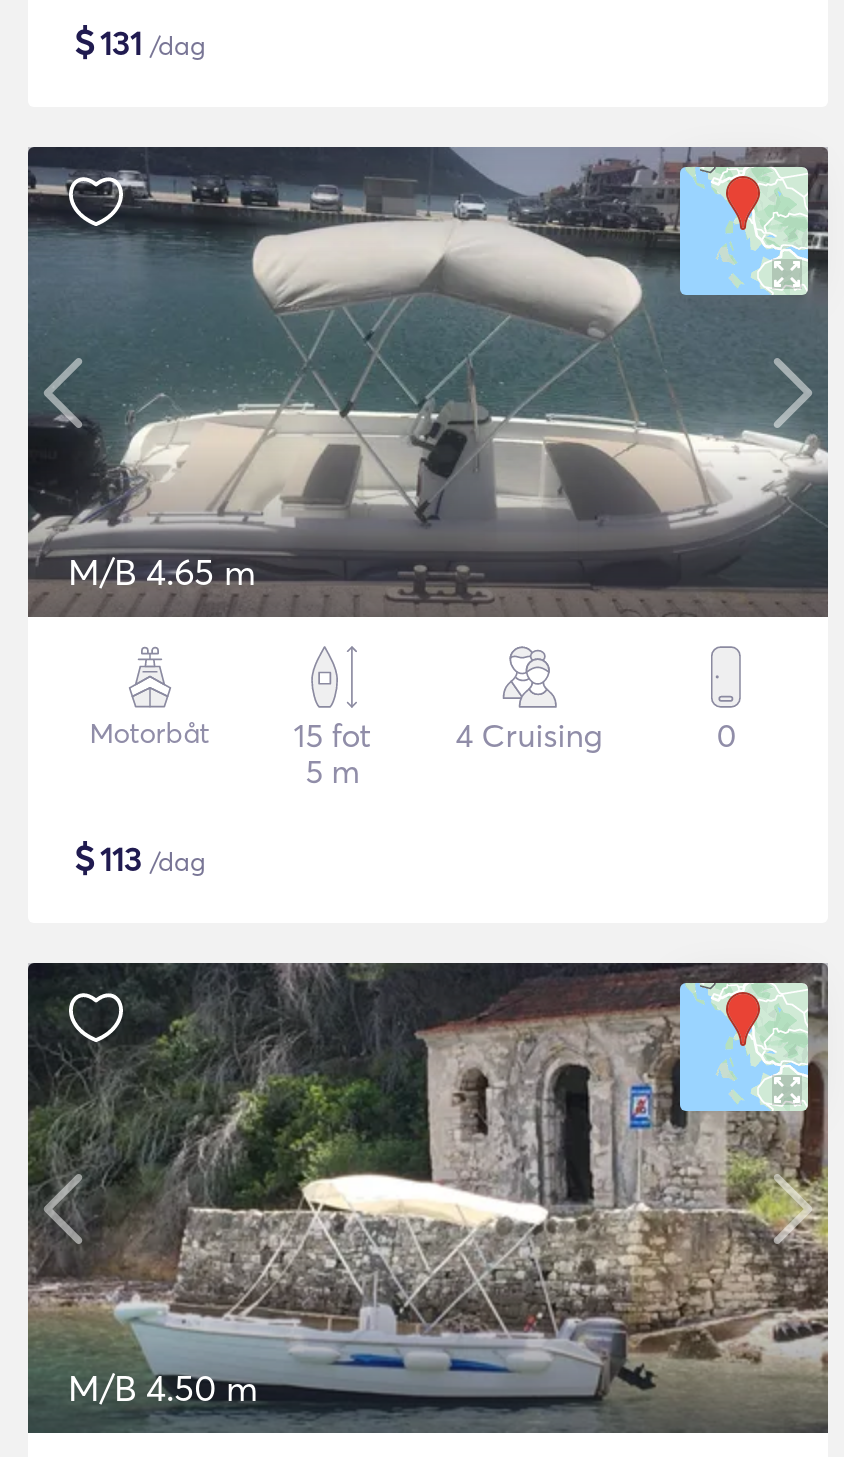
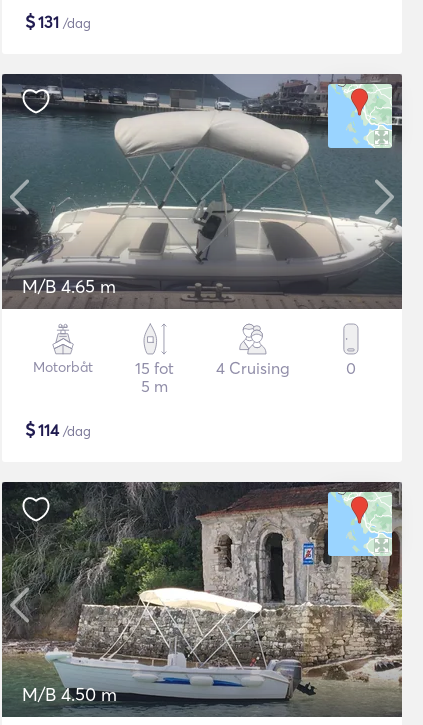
[74,835,206,881] $113 /dag -> [25,418,91,441] $114 /dag

